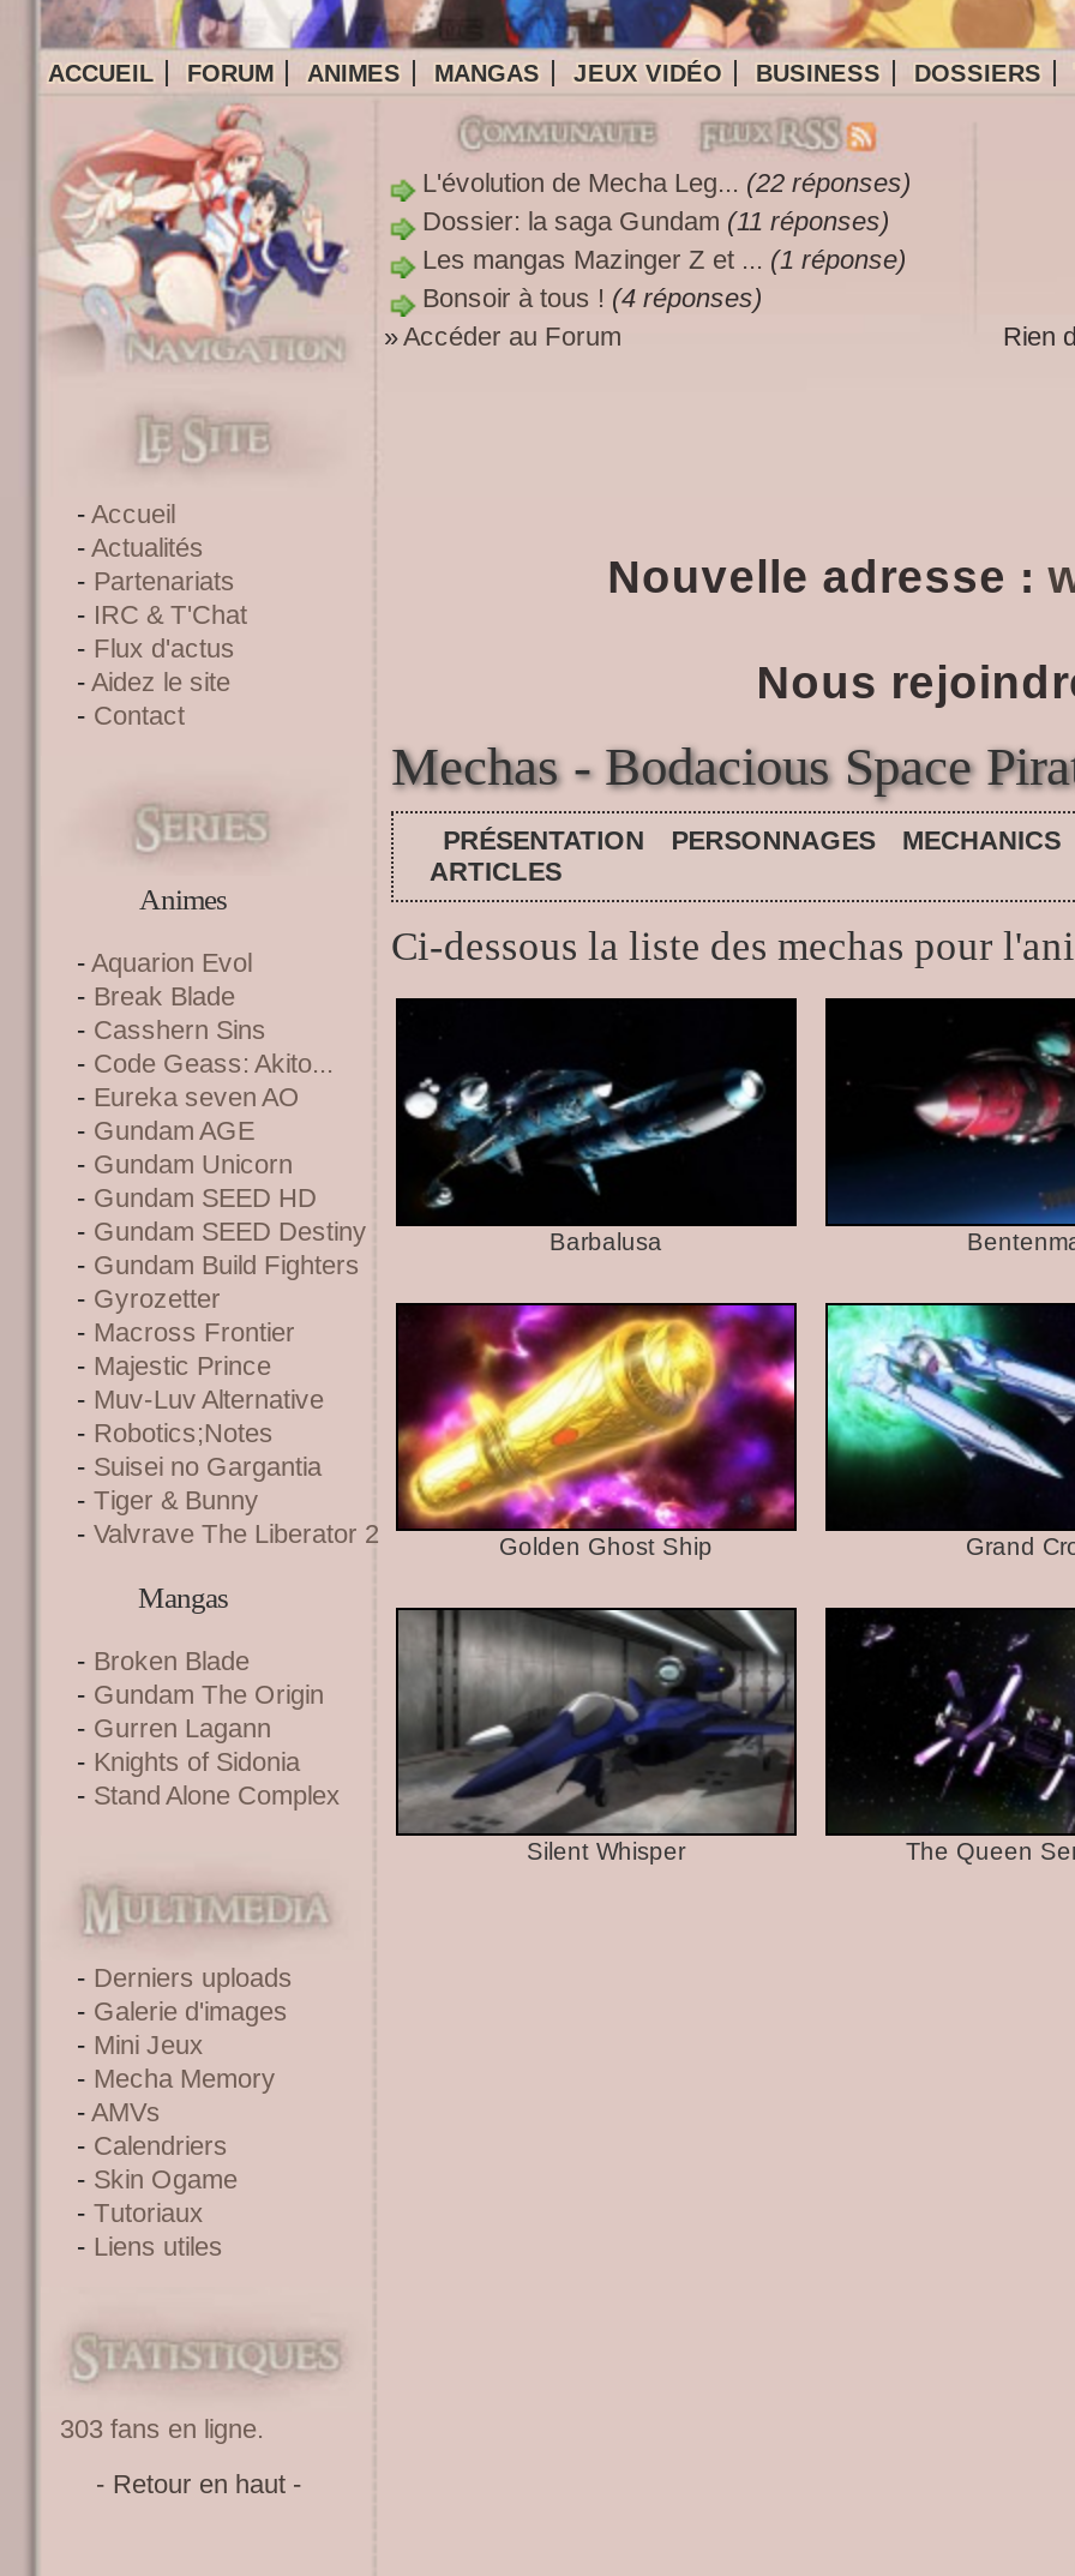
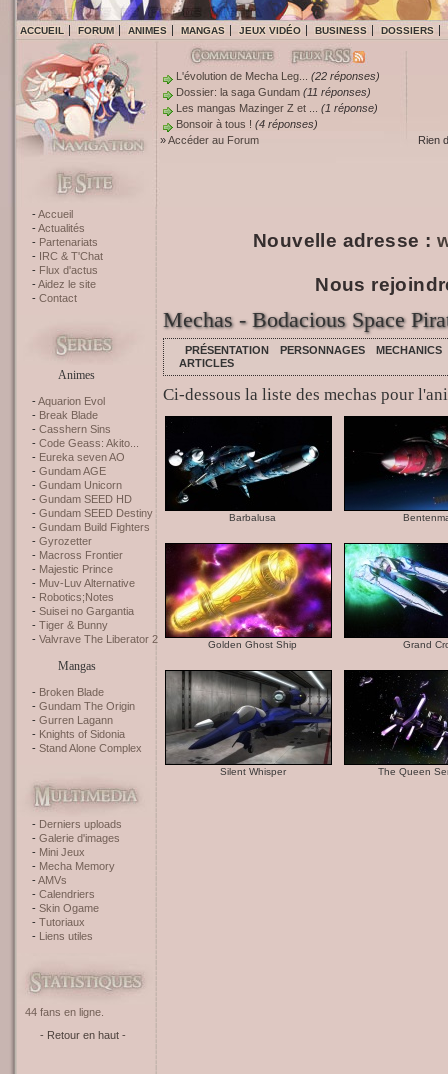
[60,2414,264,2443] 303 fans en ligne. -> [25,1006,104,1018] 44 fans en ligne.

